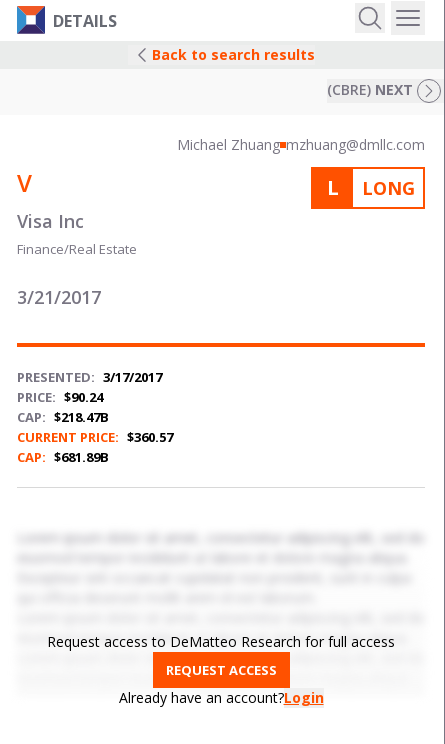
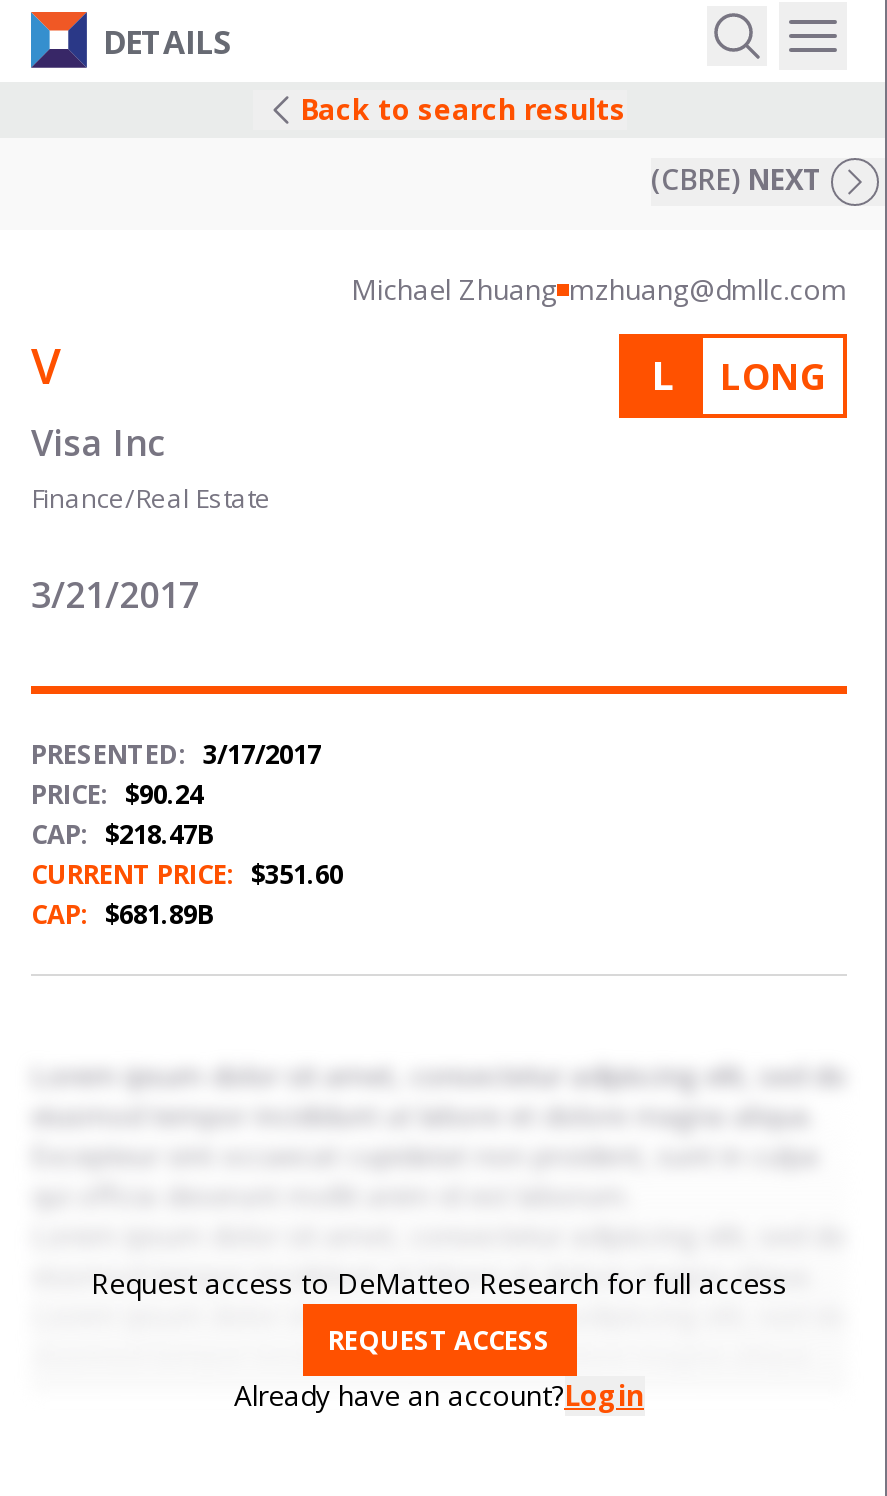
[17,428,173,446] CURRENT PRICE: $360.57 -> [31,856,343,892] CURRENT PRICE: $351.60

